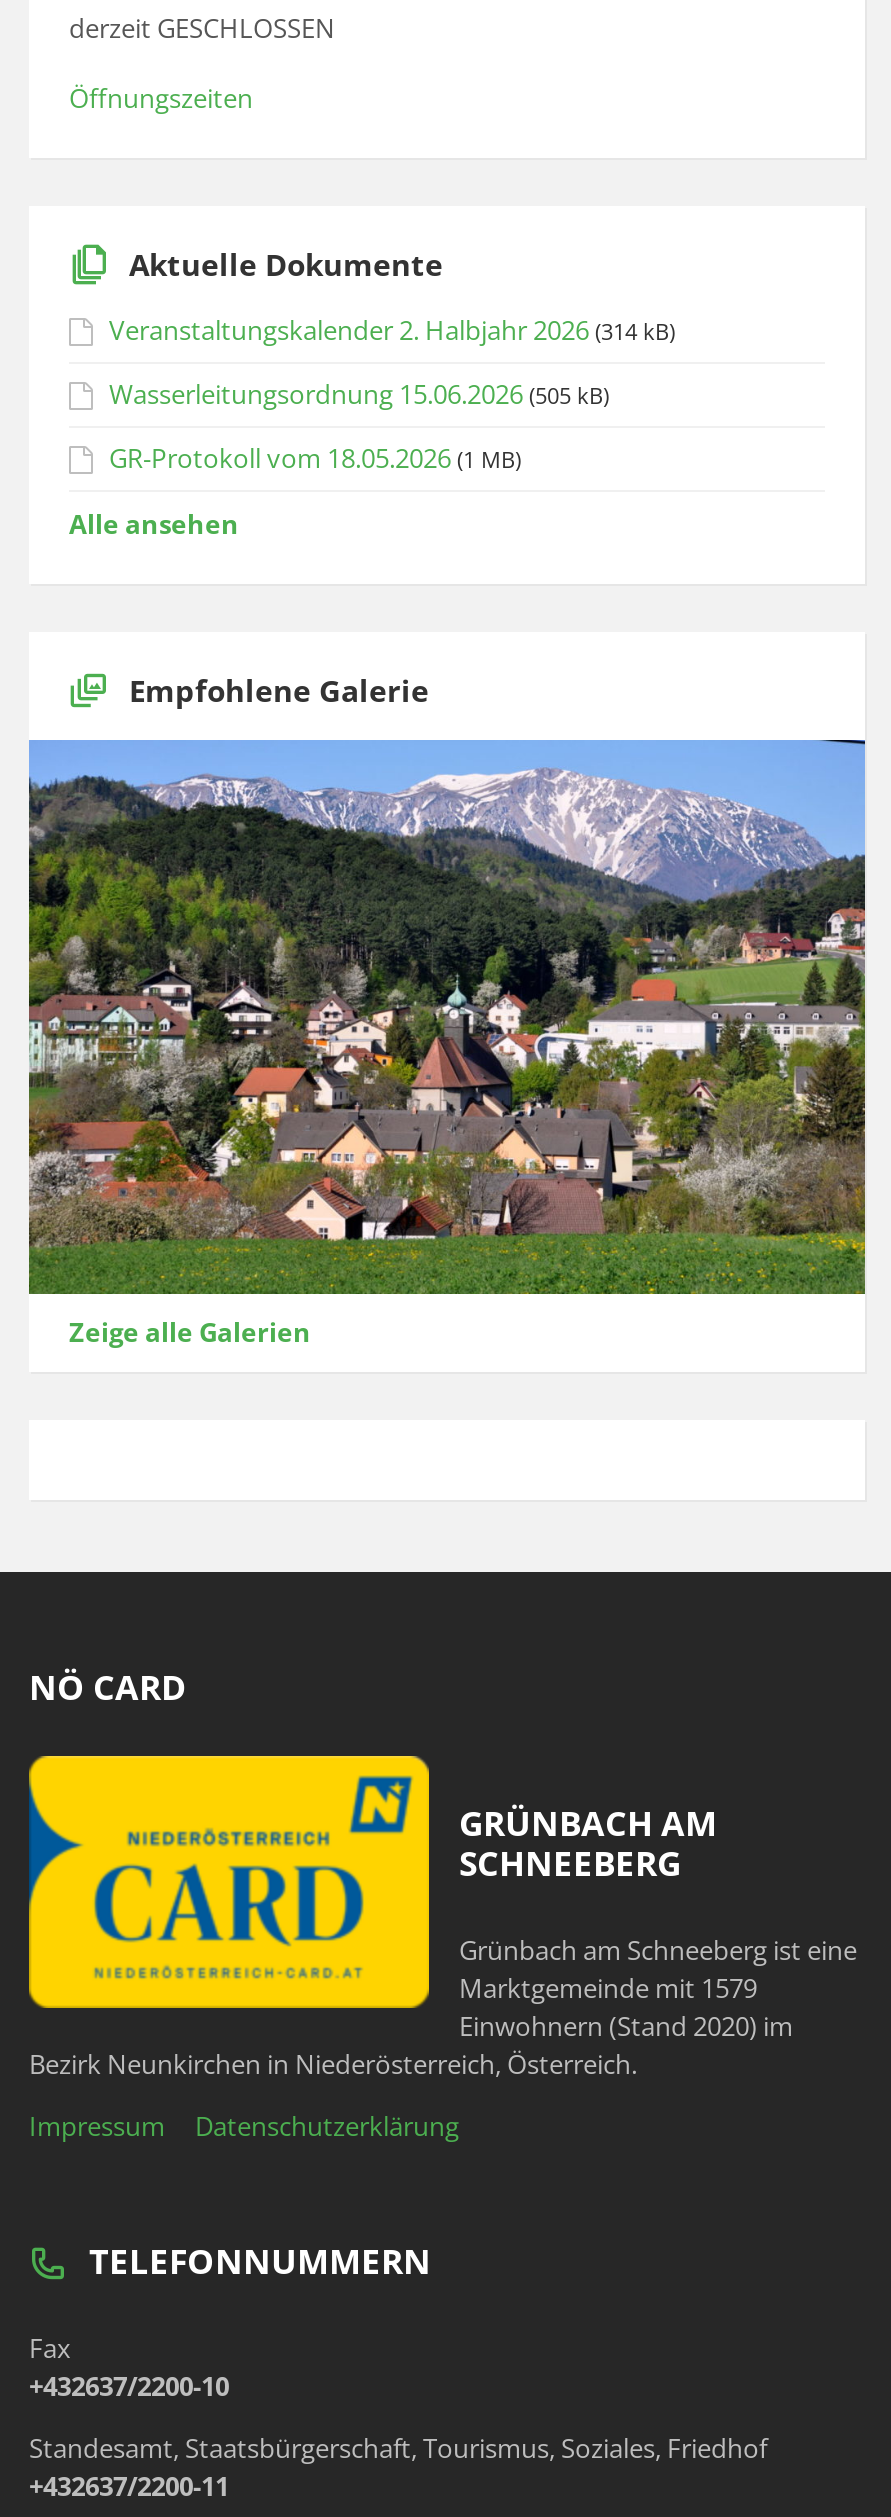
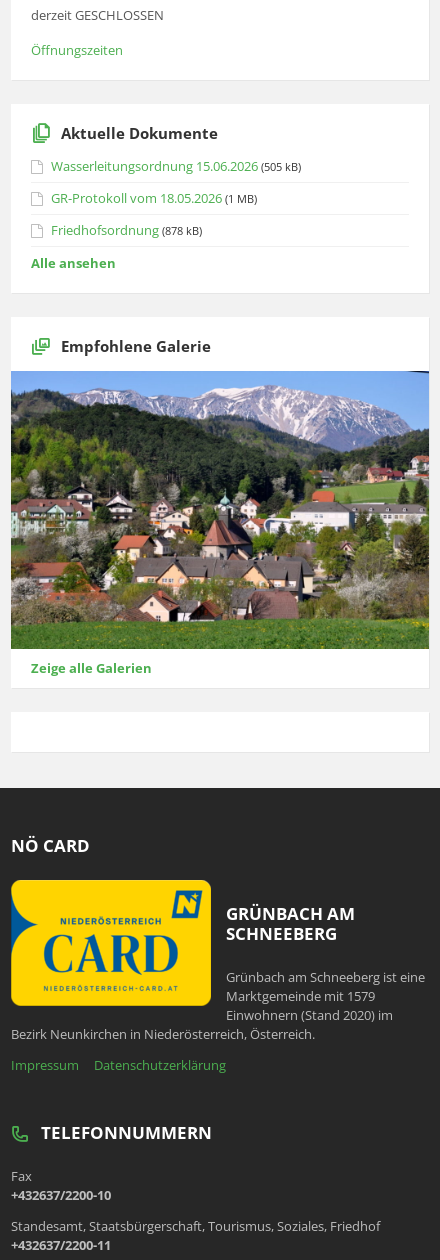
[109,312,675,348] Veranstaltungskalender 2. Halbjahr 2026 (314 kB) -> none
moved [109,376,609,476] -> [51,157,301,207]: Wasserleitungsordnung 15.06.2026 (505 kB) | GR-Protokoll vom 18.05.2026 (1 MB)
none -> [51,221,202,239] Friedhofsordnung (878 kB)

